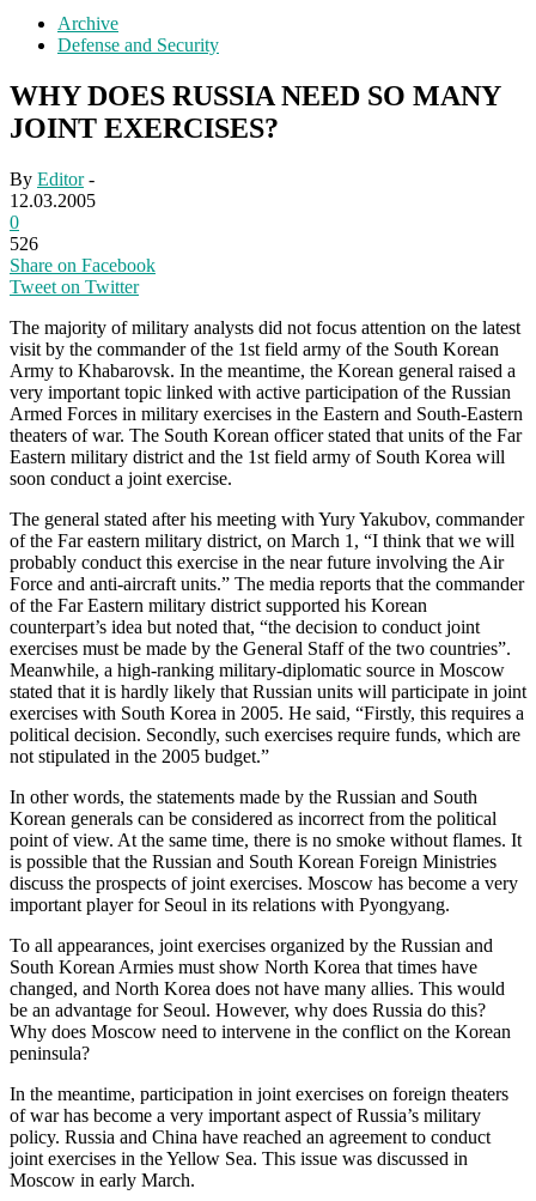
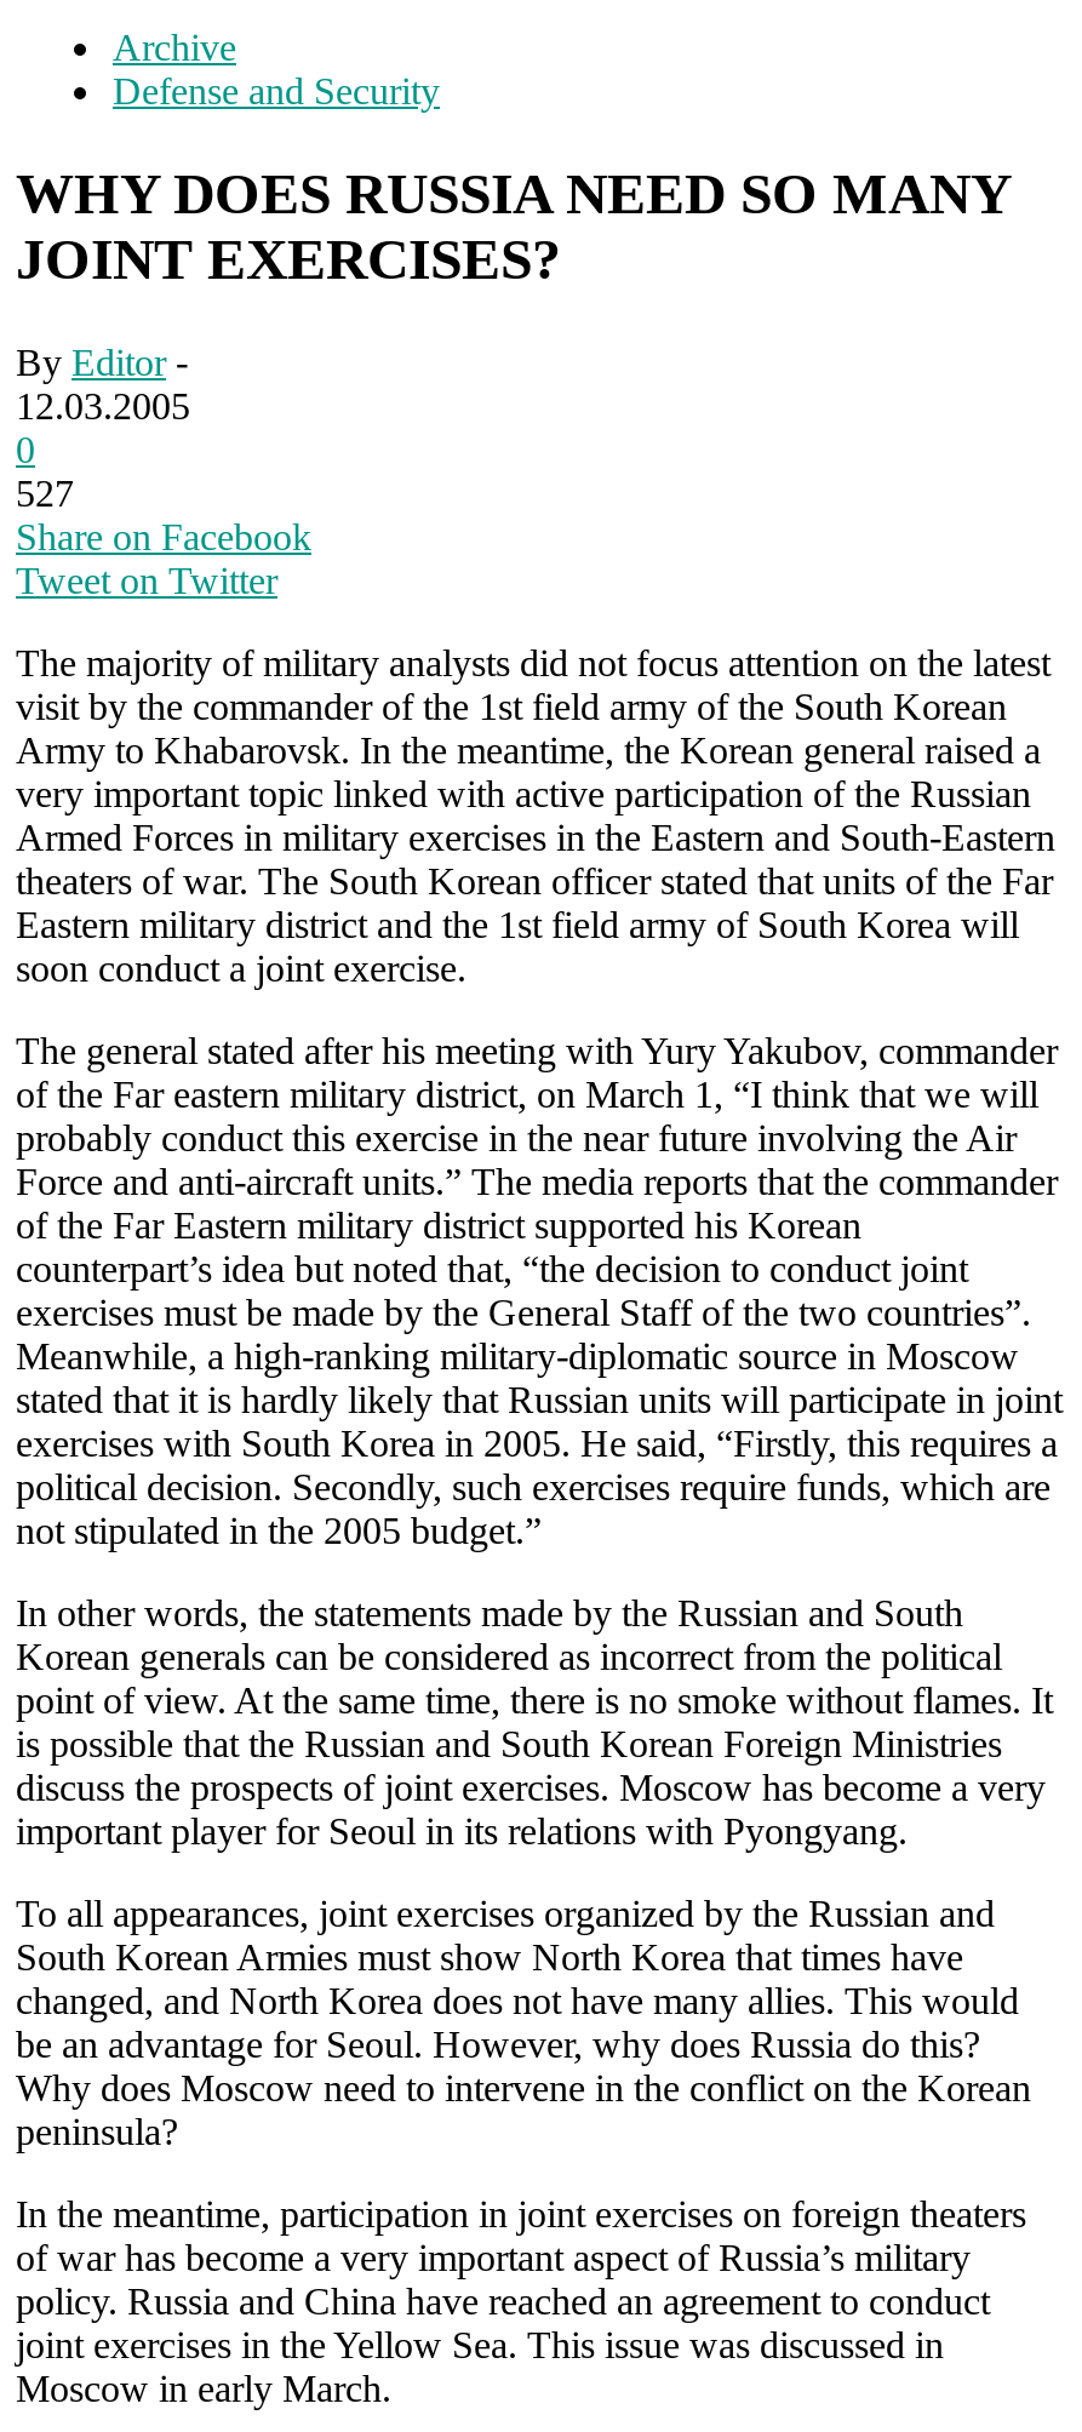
[10,233,38,254] 526 -> [16,473,74,515] 527

